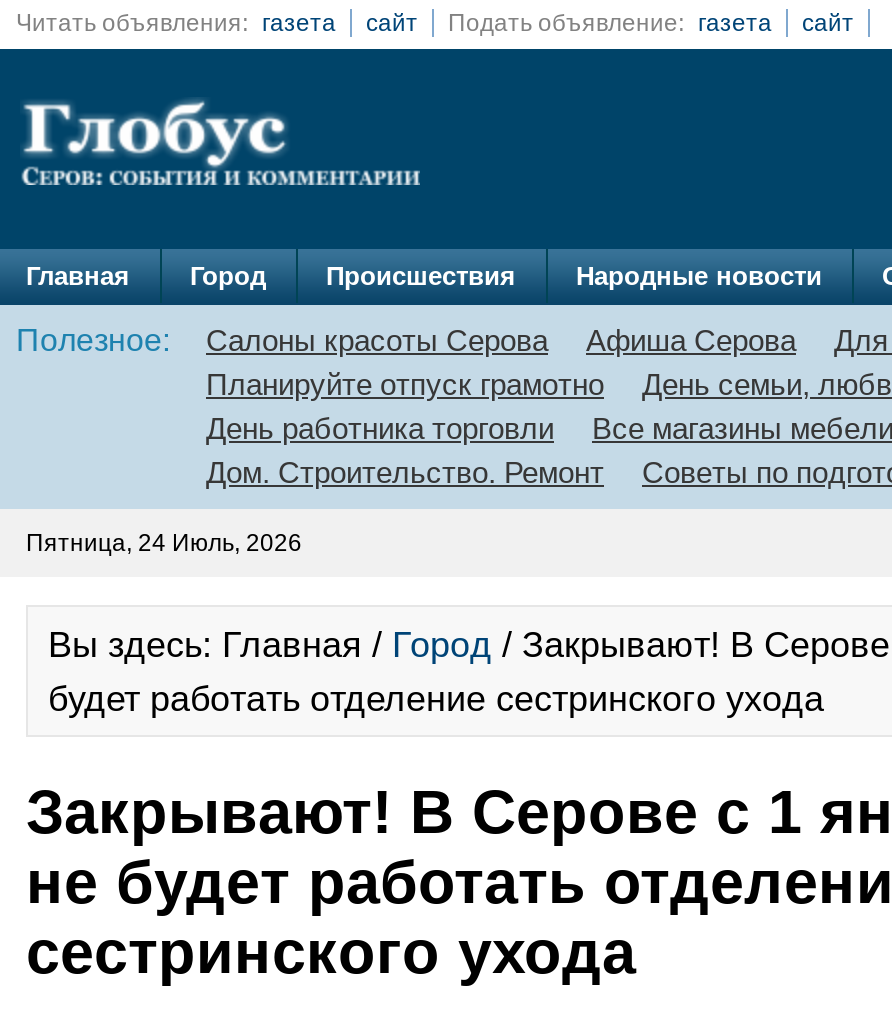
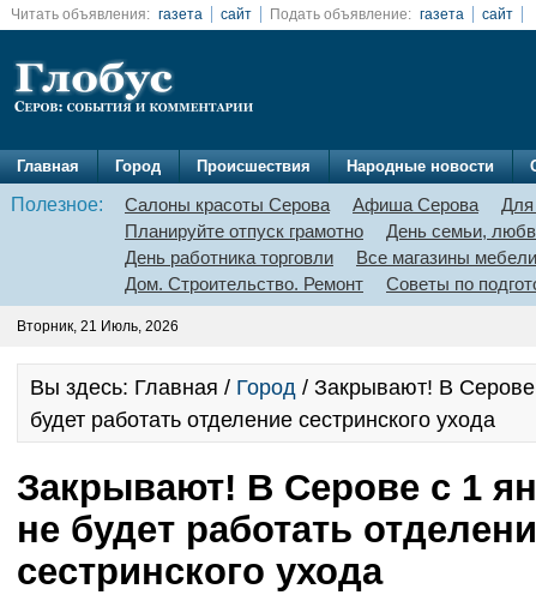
[26,529,302,557] Пятница, 24 Июль, 2026 -> [17,318,179,335] Вторник, 21 Июль, 2026

